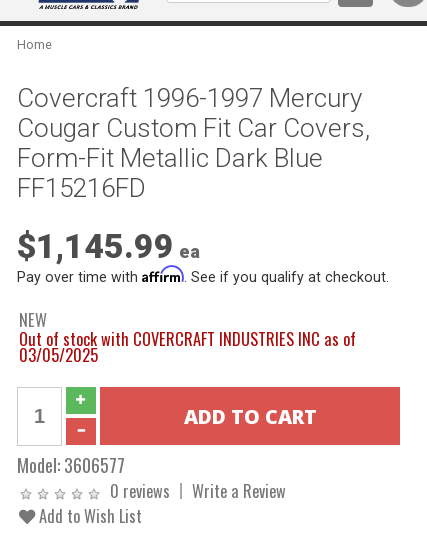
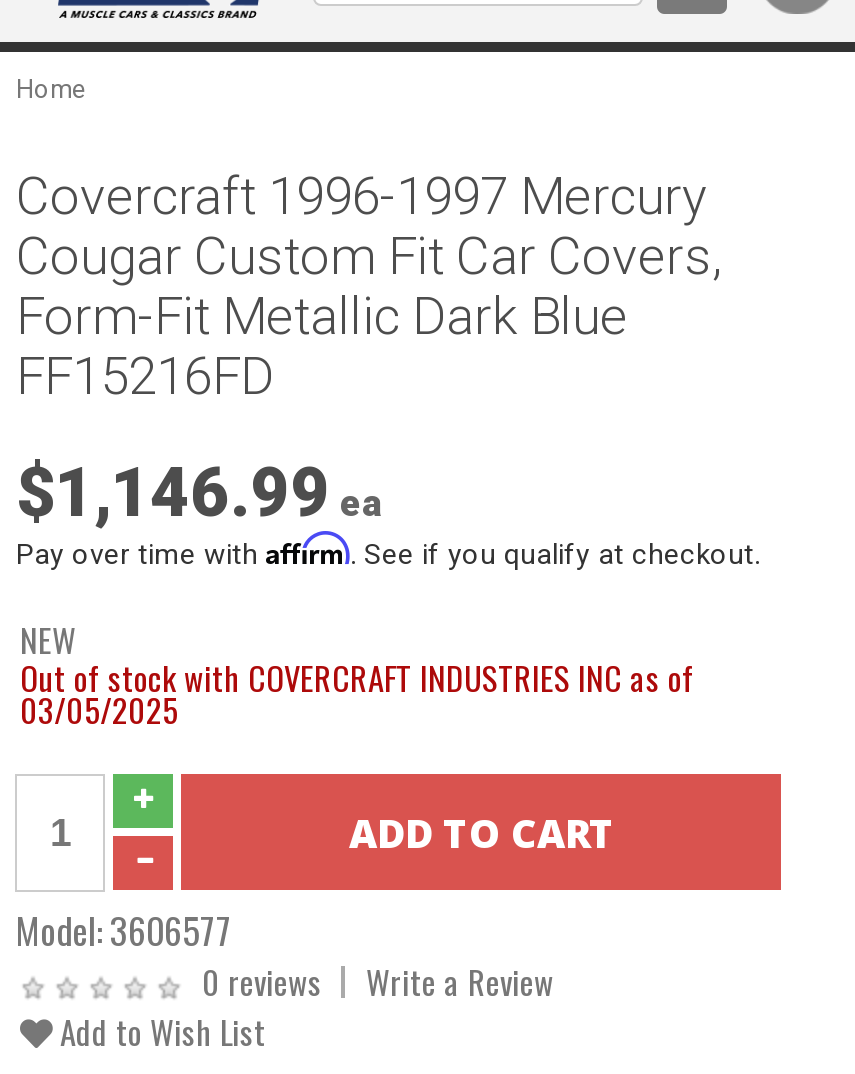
[17,227,200,266] $1,145.99 ea -> [16,454,382,532] $1,146.99 ea

